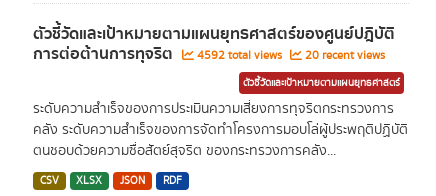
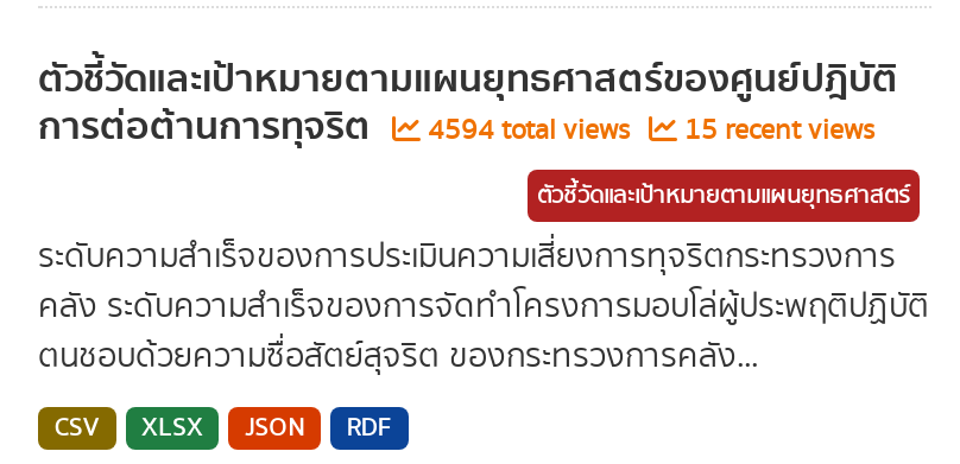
[194,47,285,64] 4592 total views -> [421,110,637,151] 4594 total views
[302,47,385,64] 20 recent views -> [677,110,874,151] 15 recent views

